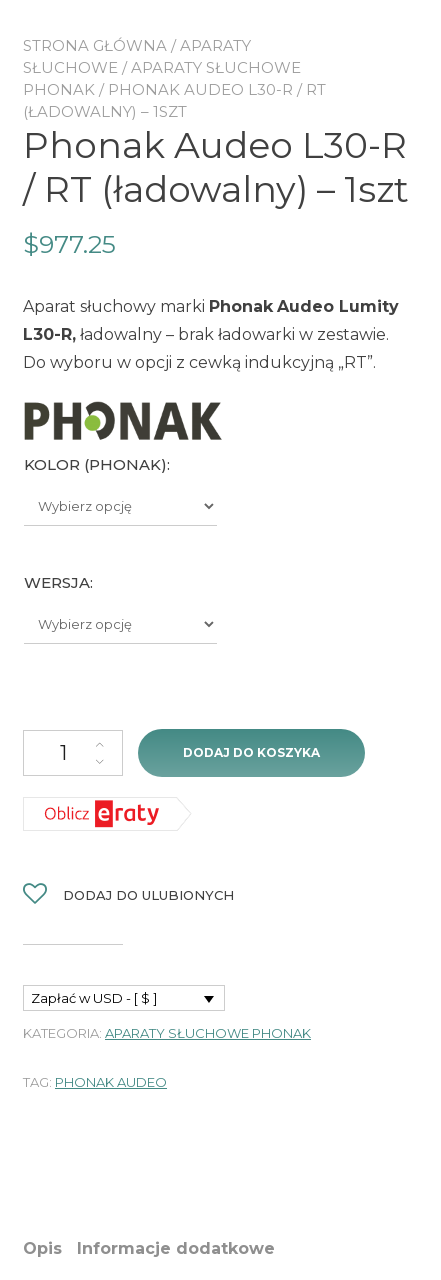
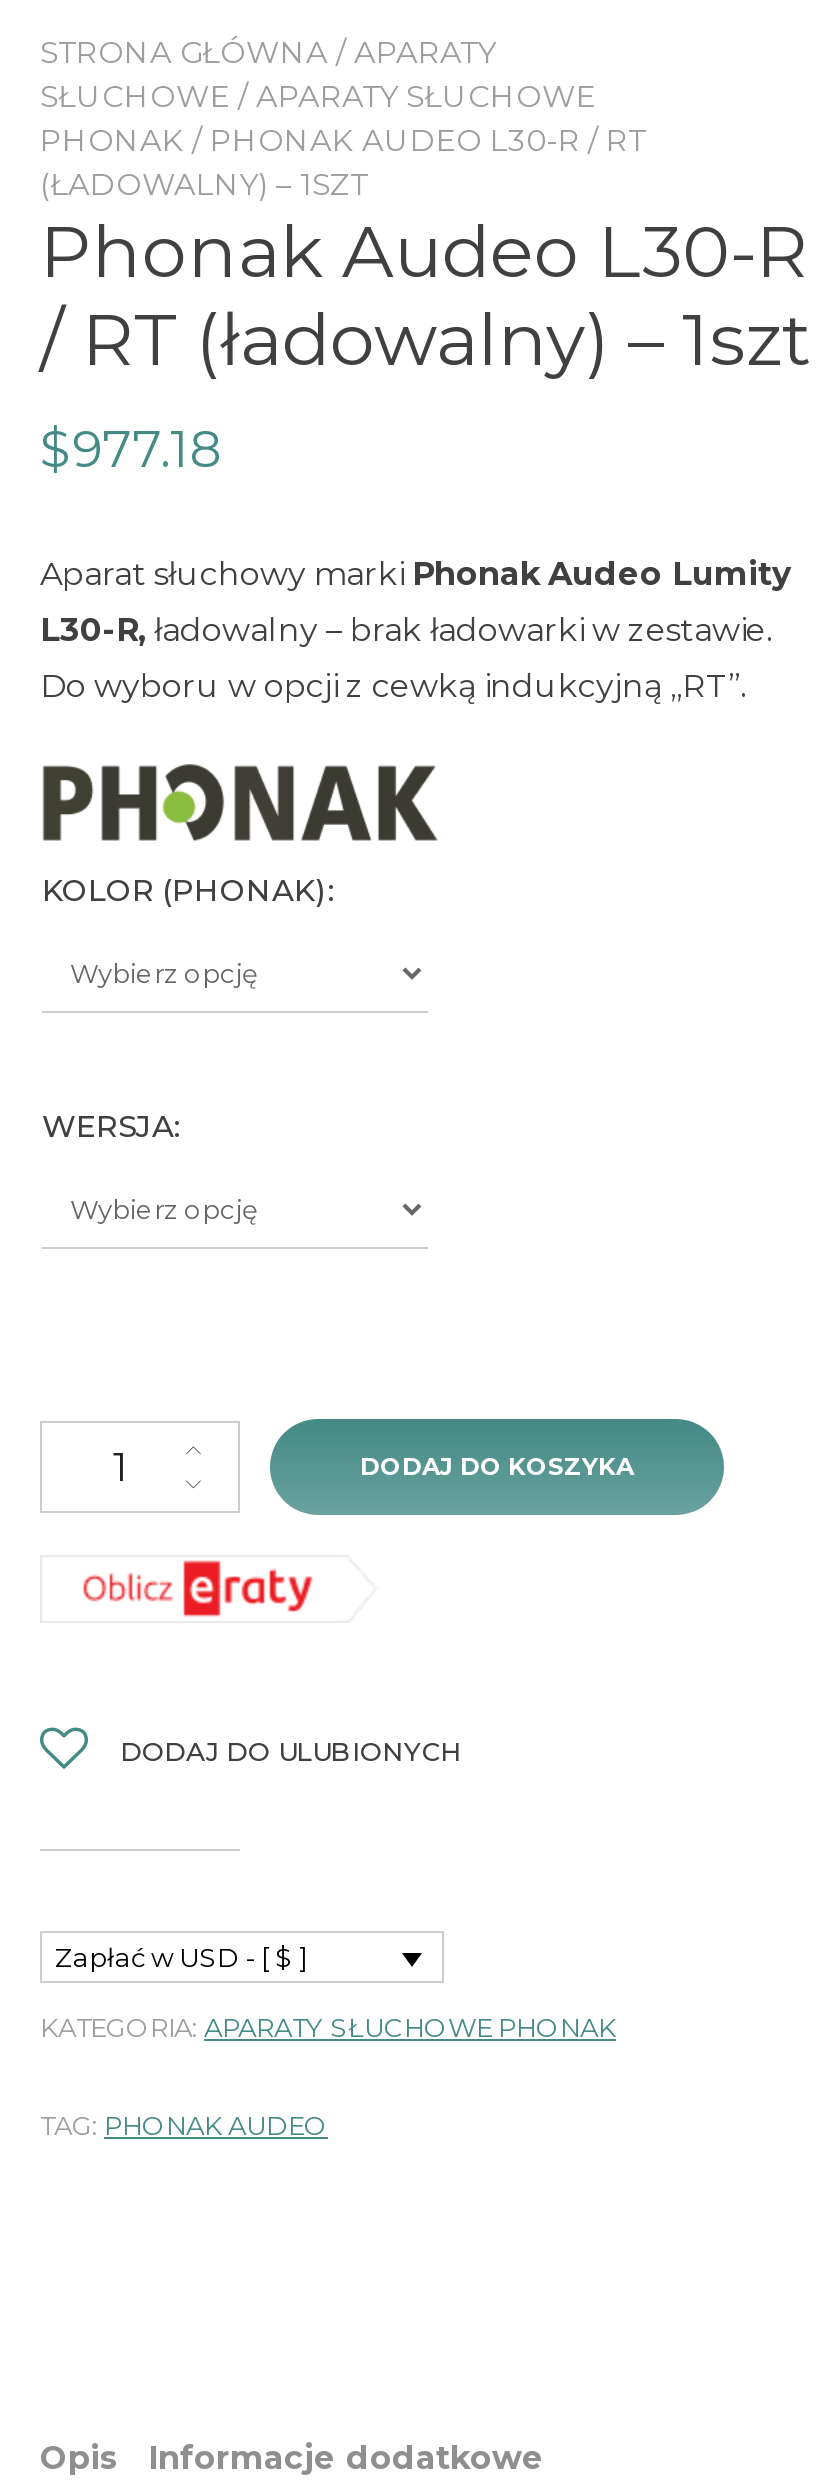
[23,228,116,258] $977.25 -> [40,418,222,478] $977.18

